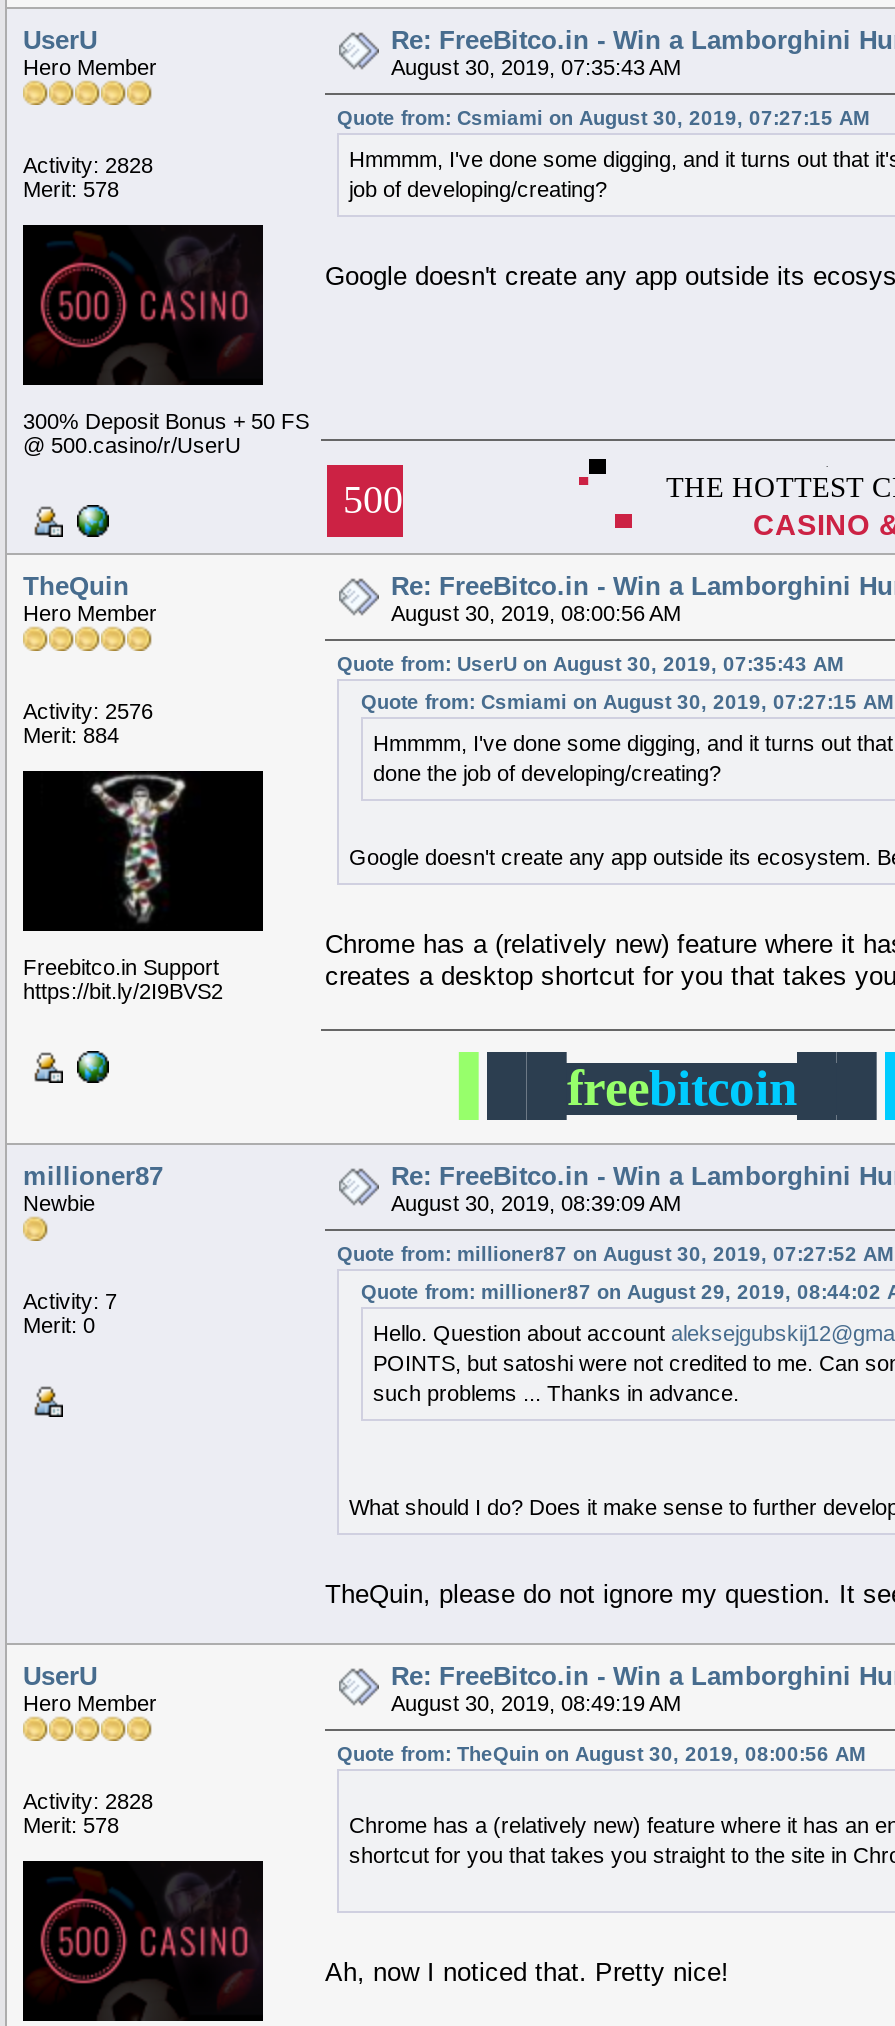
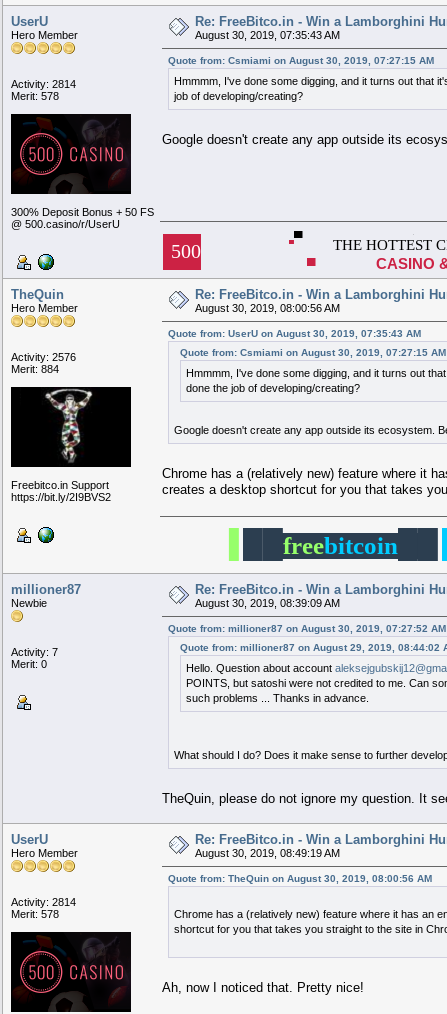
[23,152,153,176] Activity: 2828 -> [11,78,76,90] Activity: 2814
[23,1788,153,1812] Activity: 2828 -> [11,896,76,908] Activity: 2814

